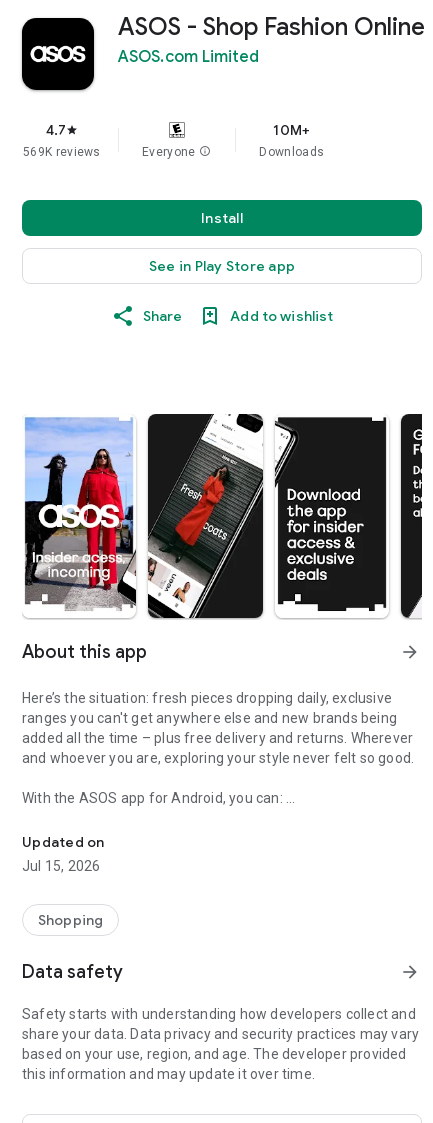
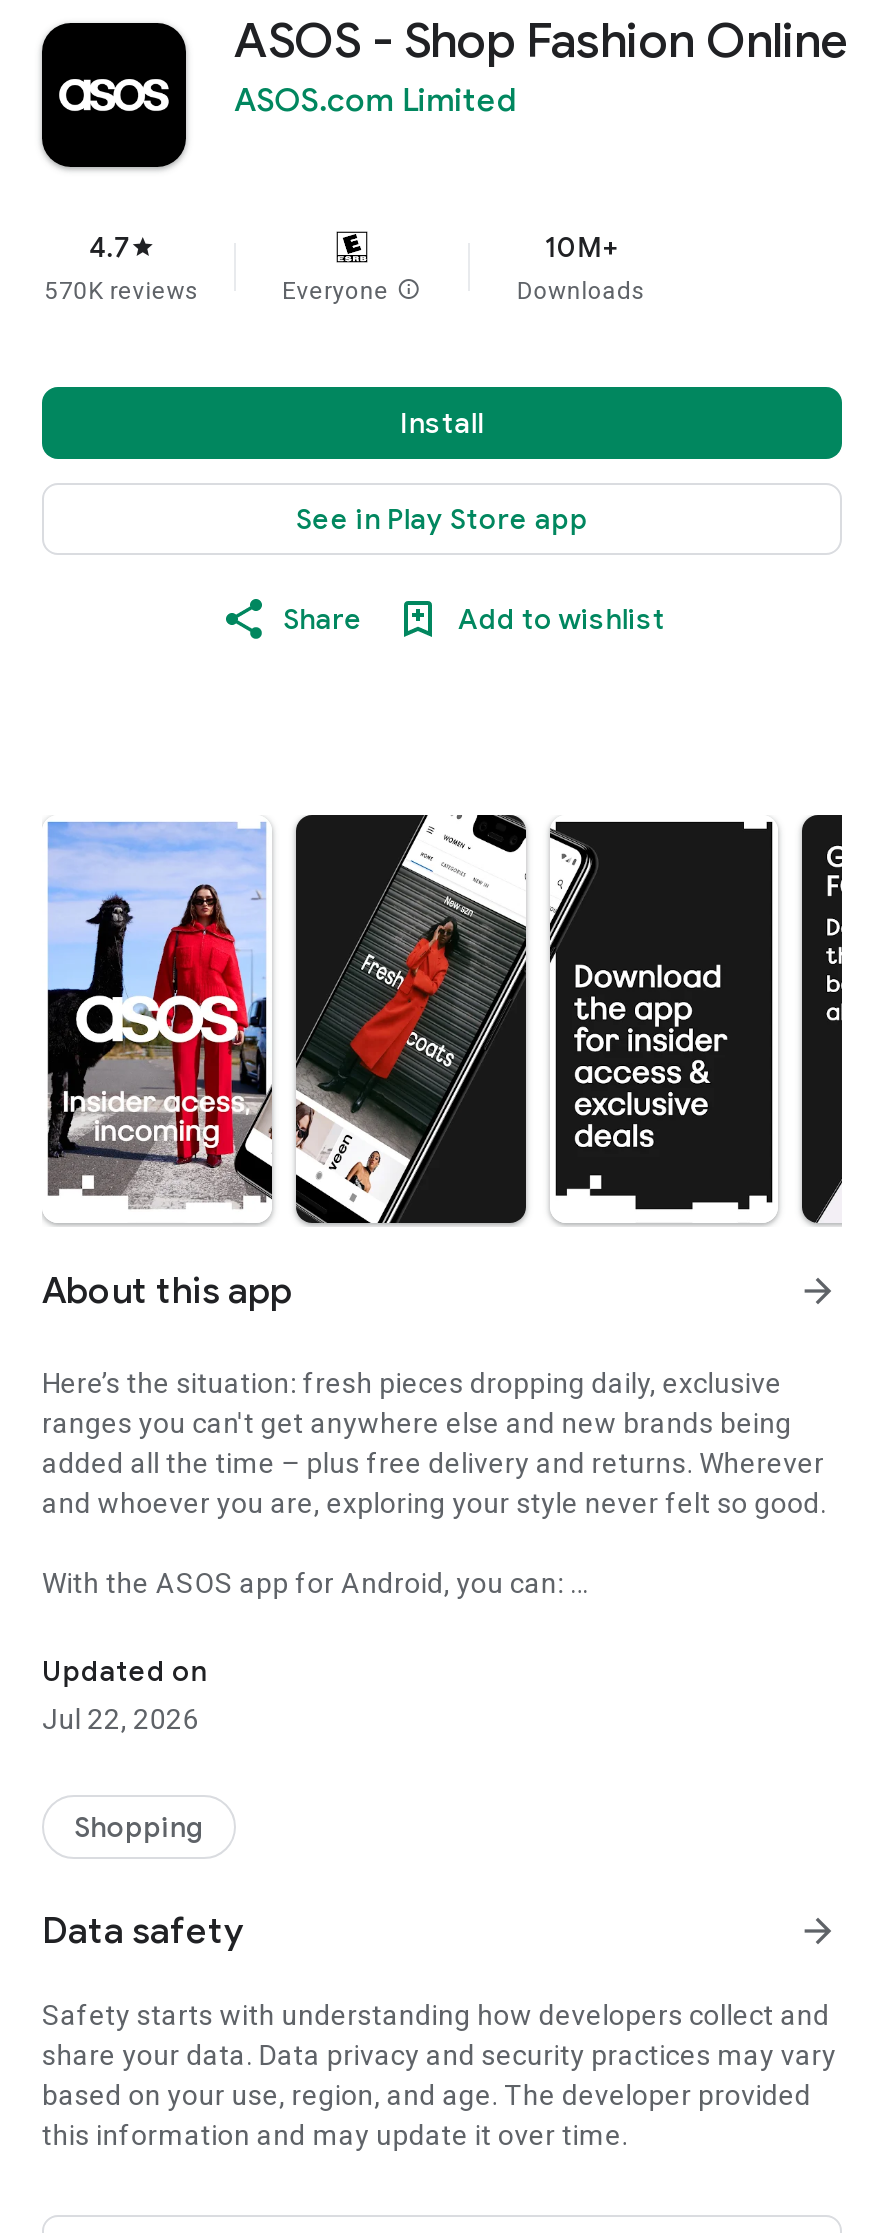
[23,145,101,159] 569K reviews -> [44,277,200,305] 570K reviews
[22,858,100,874] Jul 15, 2026 -> [42,1703,199,1735] Jul 22, 2026

